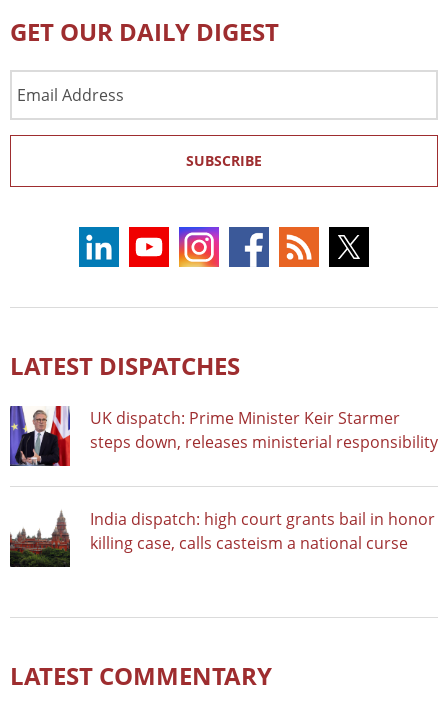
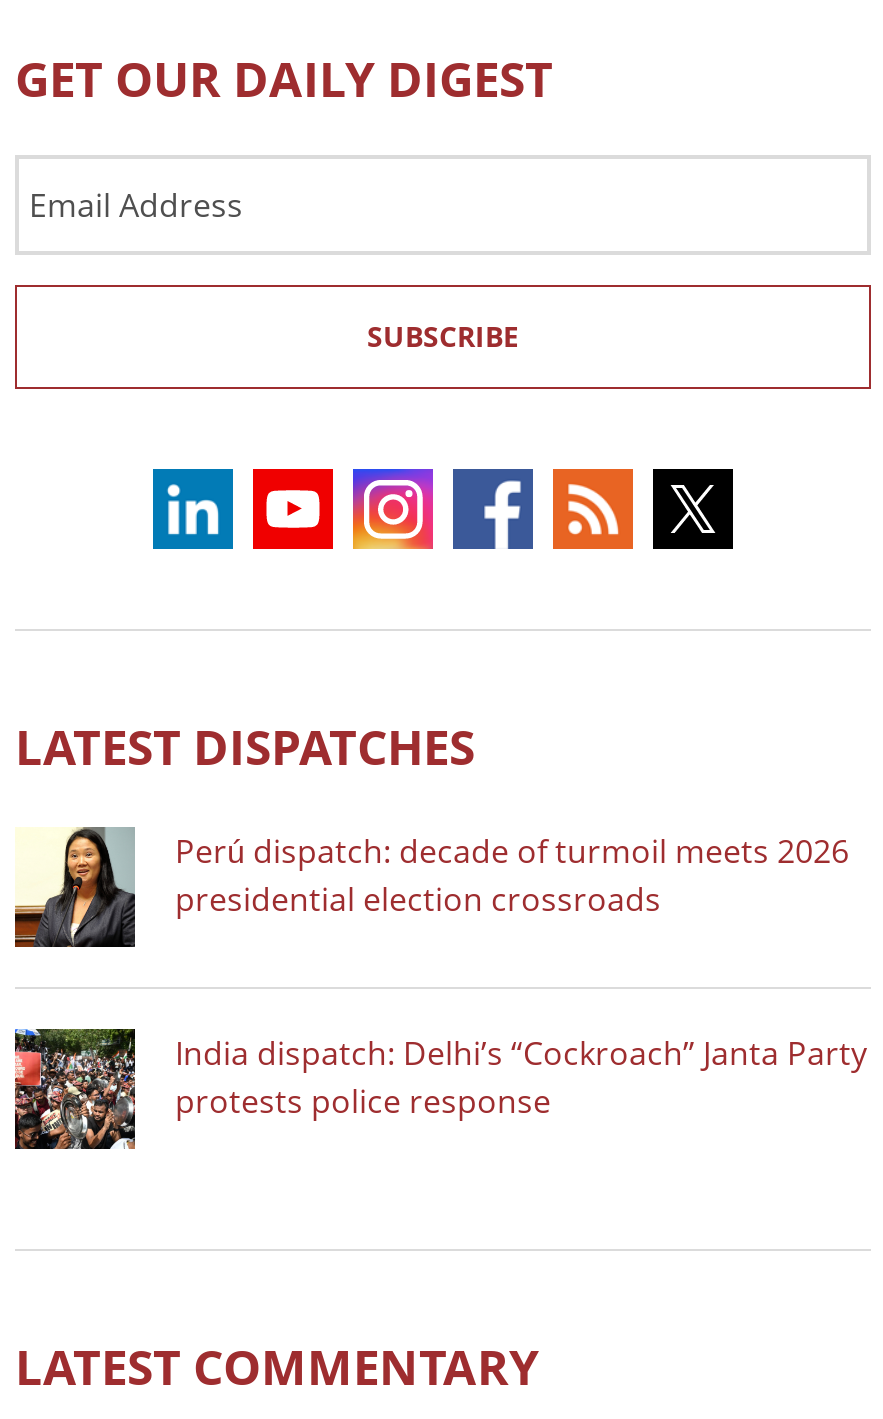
[9,405,438,467] [image] | UK dispatch: Prime Minister Keir Starmer | steps down, releases ministerial responsibility -> [13,825,849,949] [image] | Perú dispatch: decade of turmoil meets 2026 | presidential election crossroads
[10,507,435,568] [image] | India dispatch: high court grants bail in honor | killing case, calls casteism a national curse -> [13,1027,867,1151] [image] | India dispatch: Delhi’s “Cockroach” Janta Party | protests police response

